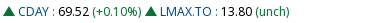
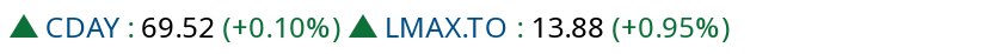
[18,3,289,20] CDAY : 69.52 (+0.10%) LMAX.TO : 13.80 (unch) -> [46,8,729,48] CDAY : 69.52 (+0.10%) LMAX.TO : 13.88 (+0.95%)

